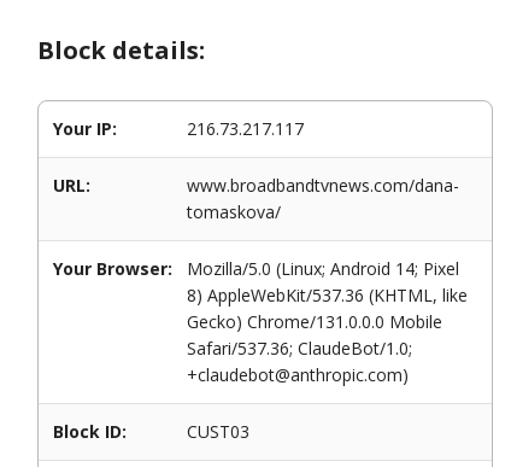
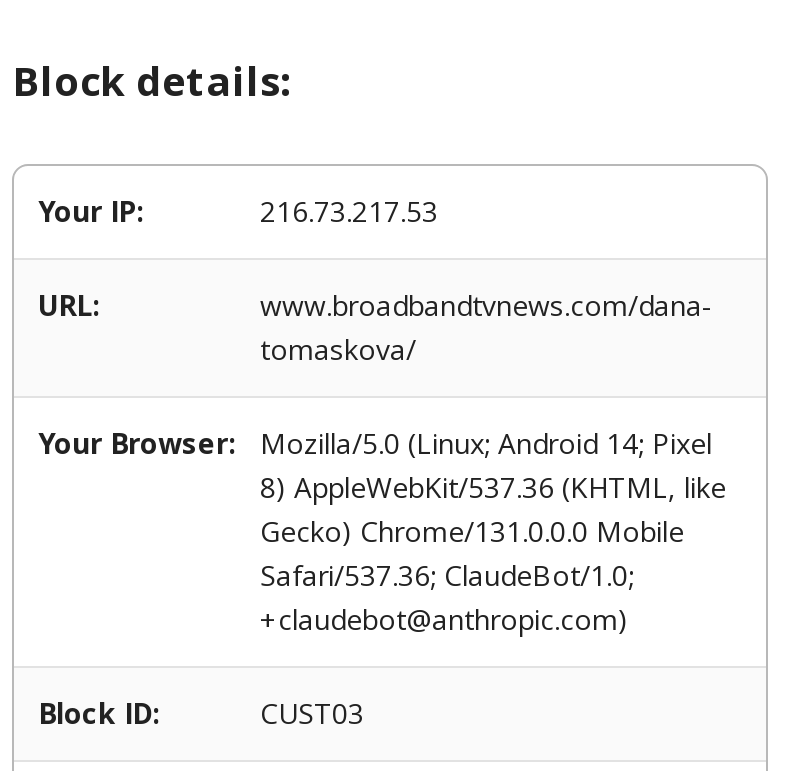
[187,117,304,140] 216.73.217.117 -> [260,192,438,230] 216.73.217.53

